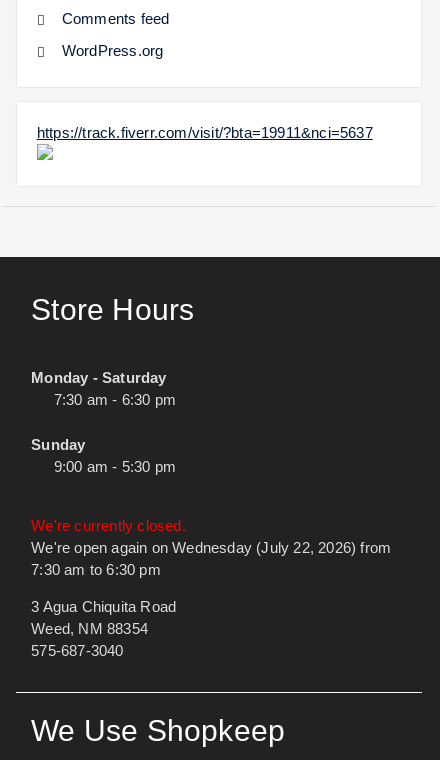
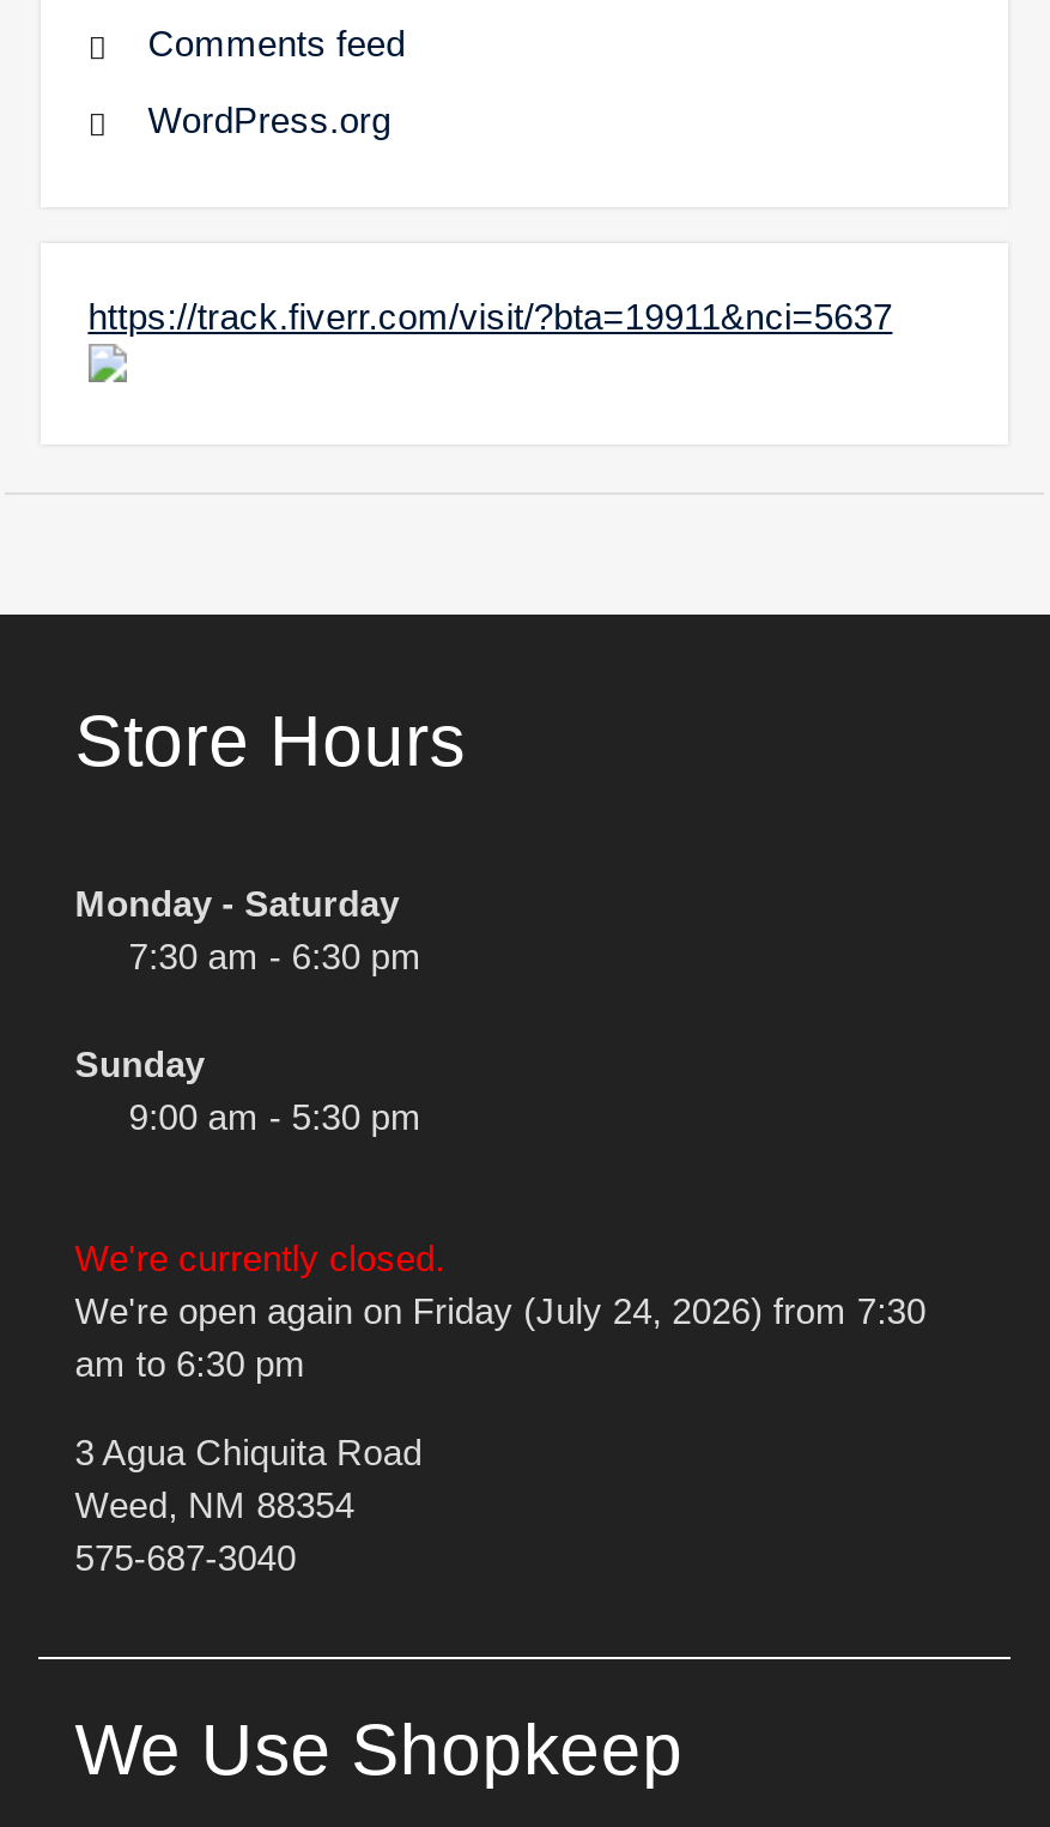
[31,539,391,578] We're open again on Wednesday (July 22, 2026) from | 7:30 am to 6:30 pm -> [75,1290,926,1384] We're open again on Friday (July 24, 2026) from 7:30 | am to 6:30 pm

